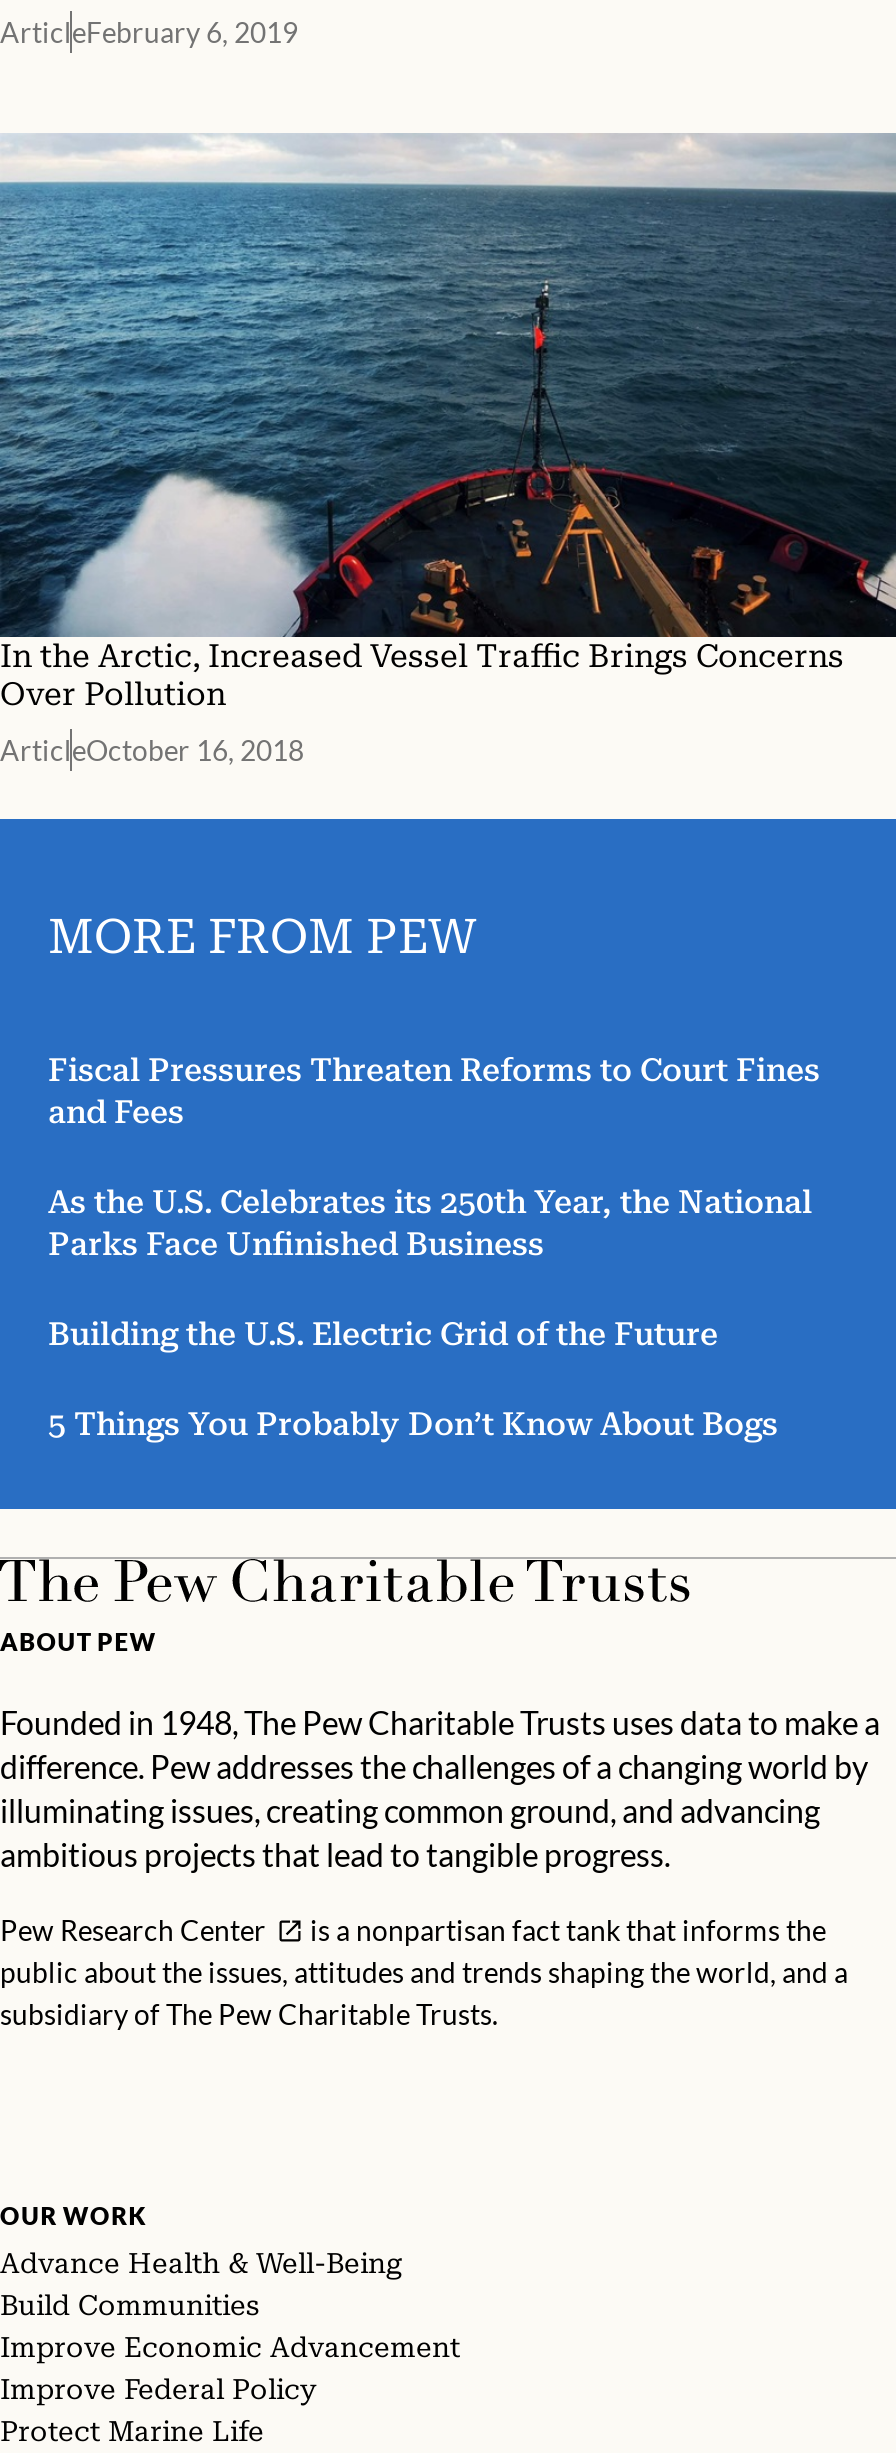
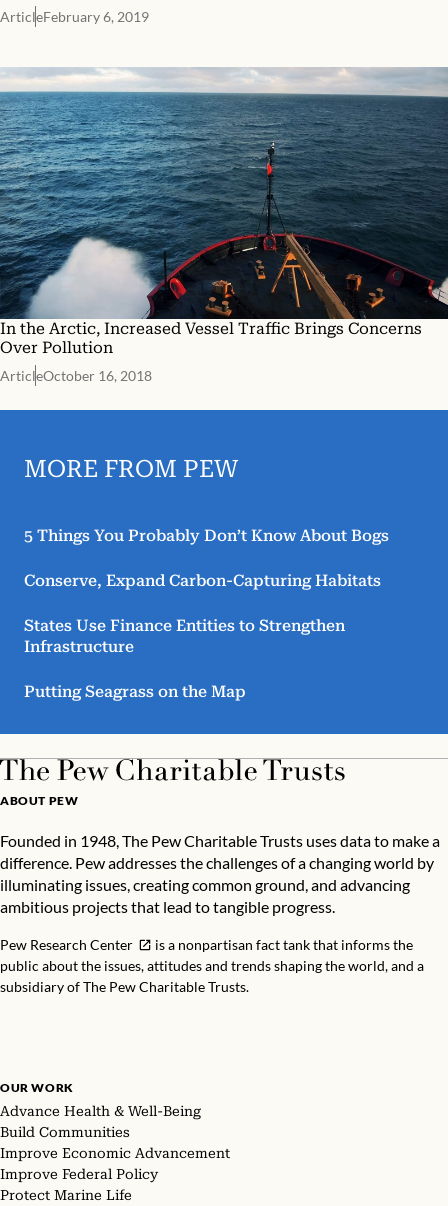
[48,1050,820,1352] Fiscal Pressures Threaten Reforms to Court Fines | and Fees | As the U.S. Celebrates its 250th Year, the National | Parks Face Unfinished Business | Building the U.S. Electric Grid of the Future -> none
moved [48,1404,778,1442] -> [24,526,389,545]: 5 Things You Probably Don’t Know About Bogs
none -> [24,571,381,701] Conserve, Expand Carbon-Capturing Habitats | States Use Finance Entities to Strengthen | Infrastructure | Putting Seagrass on the Map

